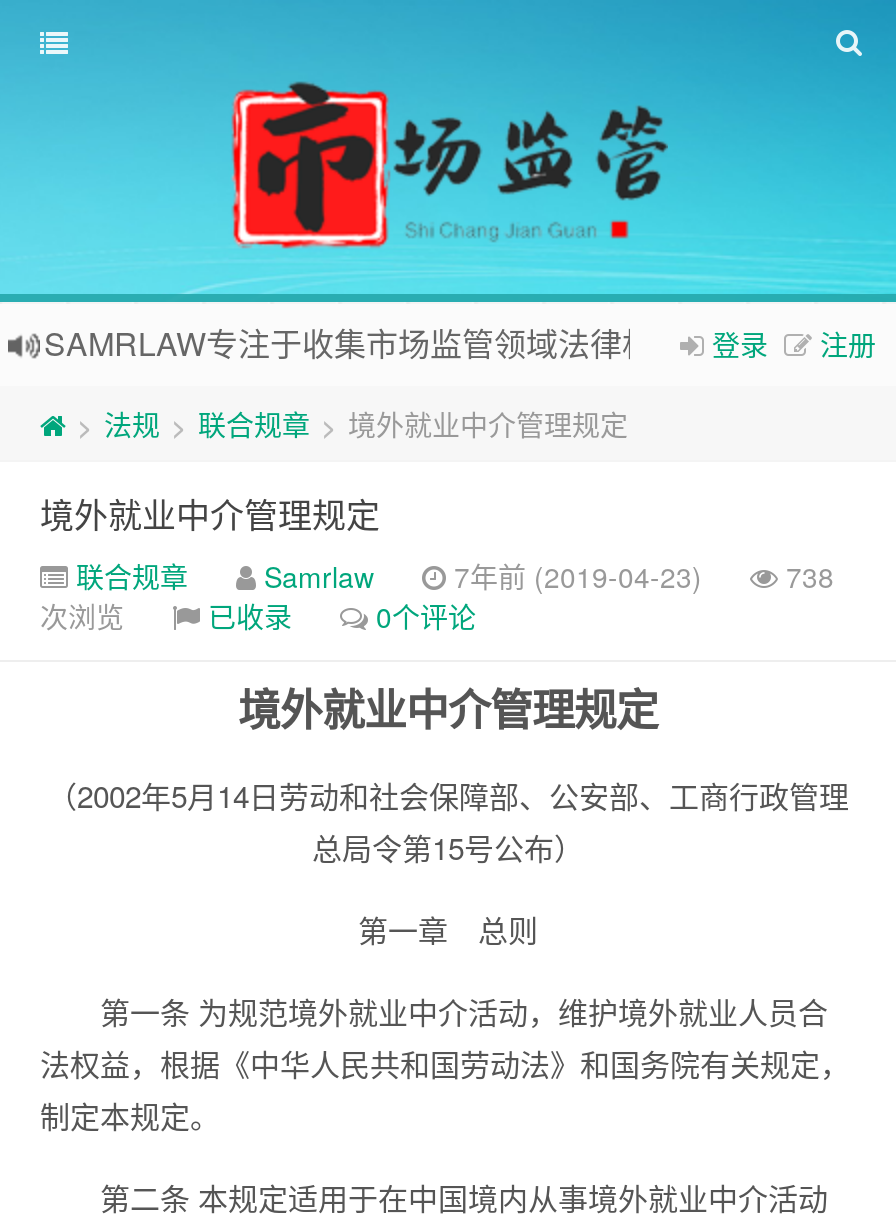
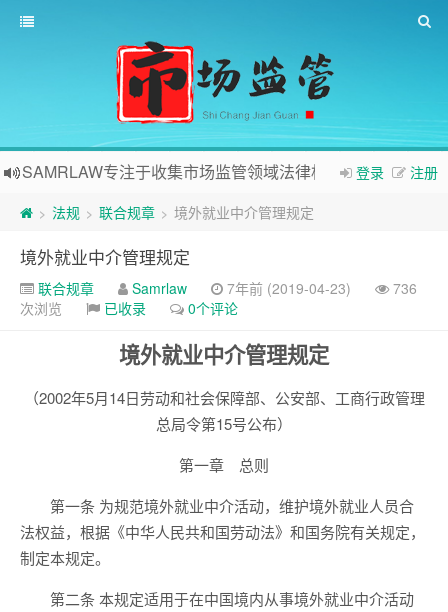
[68,556,834,596] 联合规章 Samrlaw 7年前 (2019-04-23) 738 -> [34,278,417,298] 联合规章 Samrlaw 7年前 (2019-04-23) 736

